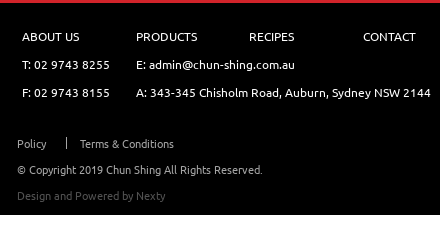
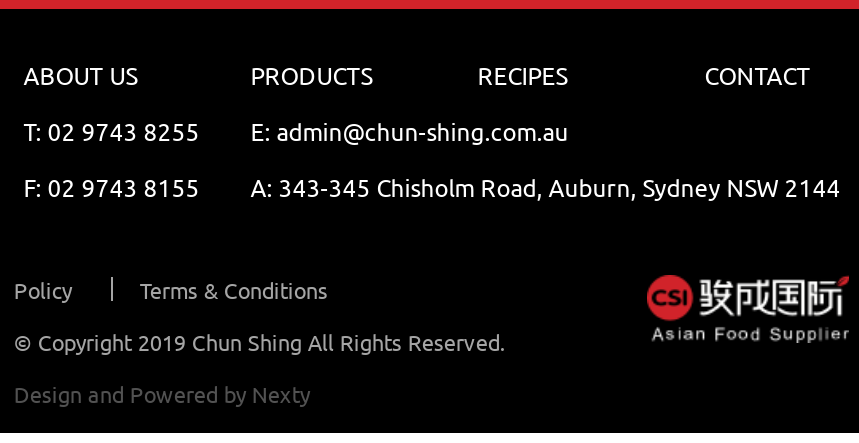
none -> [645,273,851,343] [image]

